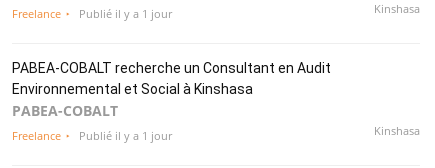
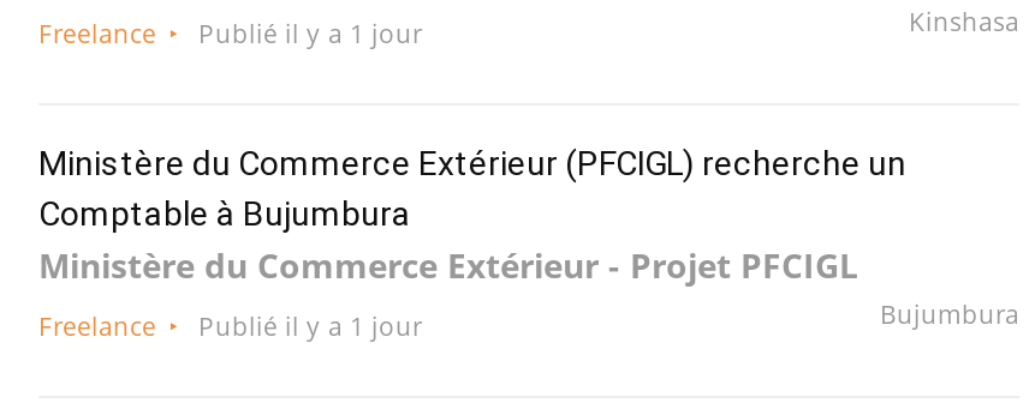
[12,60,420,138] PABEA-COBALT recherche un Consultant en Audit | Environnemental et Social à Kinshasa | PABEA-COBALT | Kinshasa -> [38,145,1019,332] Ministère du Commerce Extérieur (PFCIGL) recherche un | Comptable à Bujumbura | Ministère du Commerce Extérieur - Projet PFCIGL | Bujumbura

